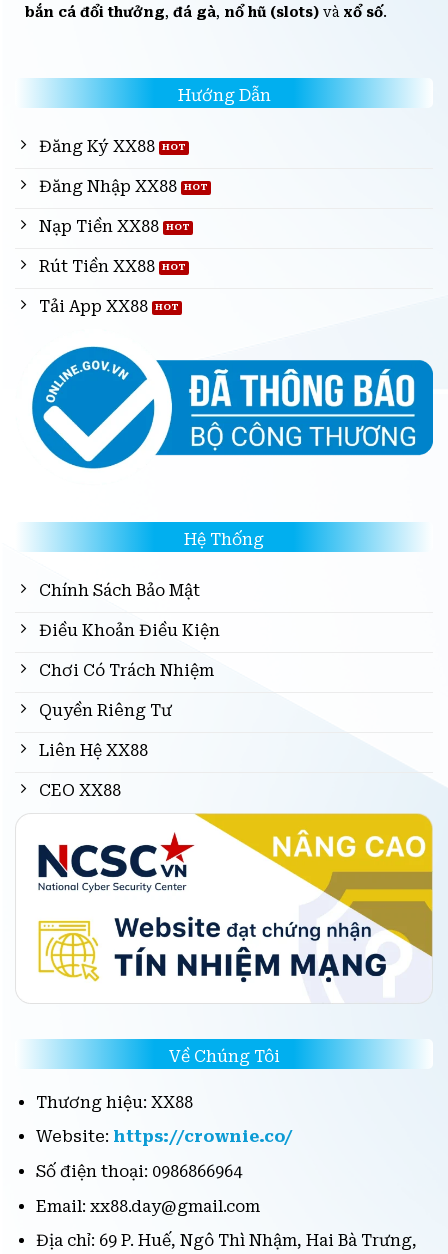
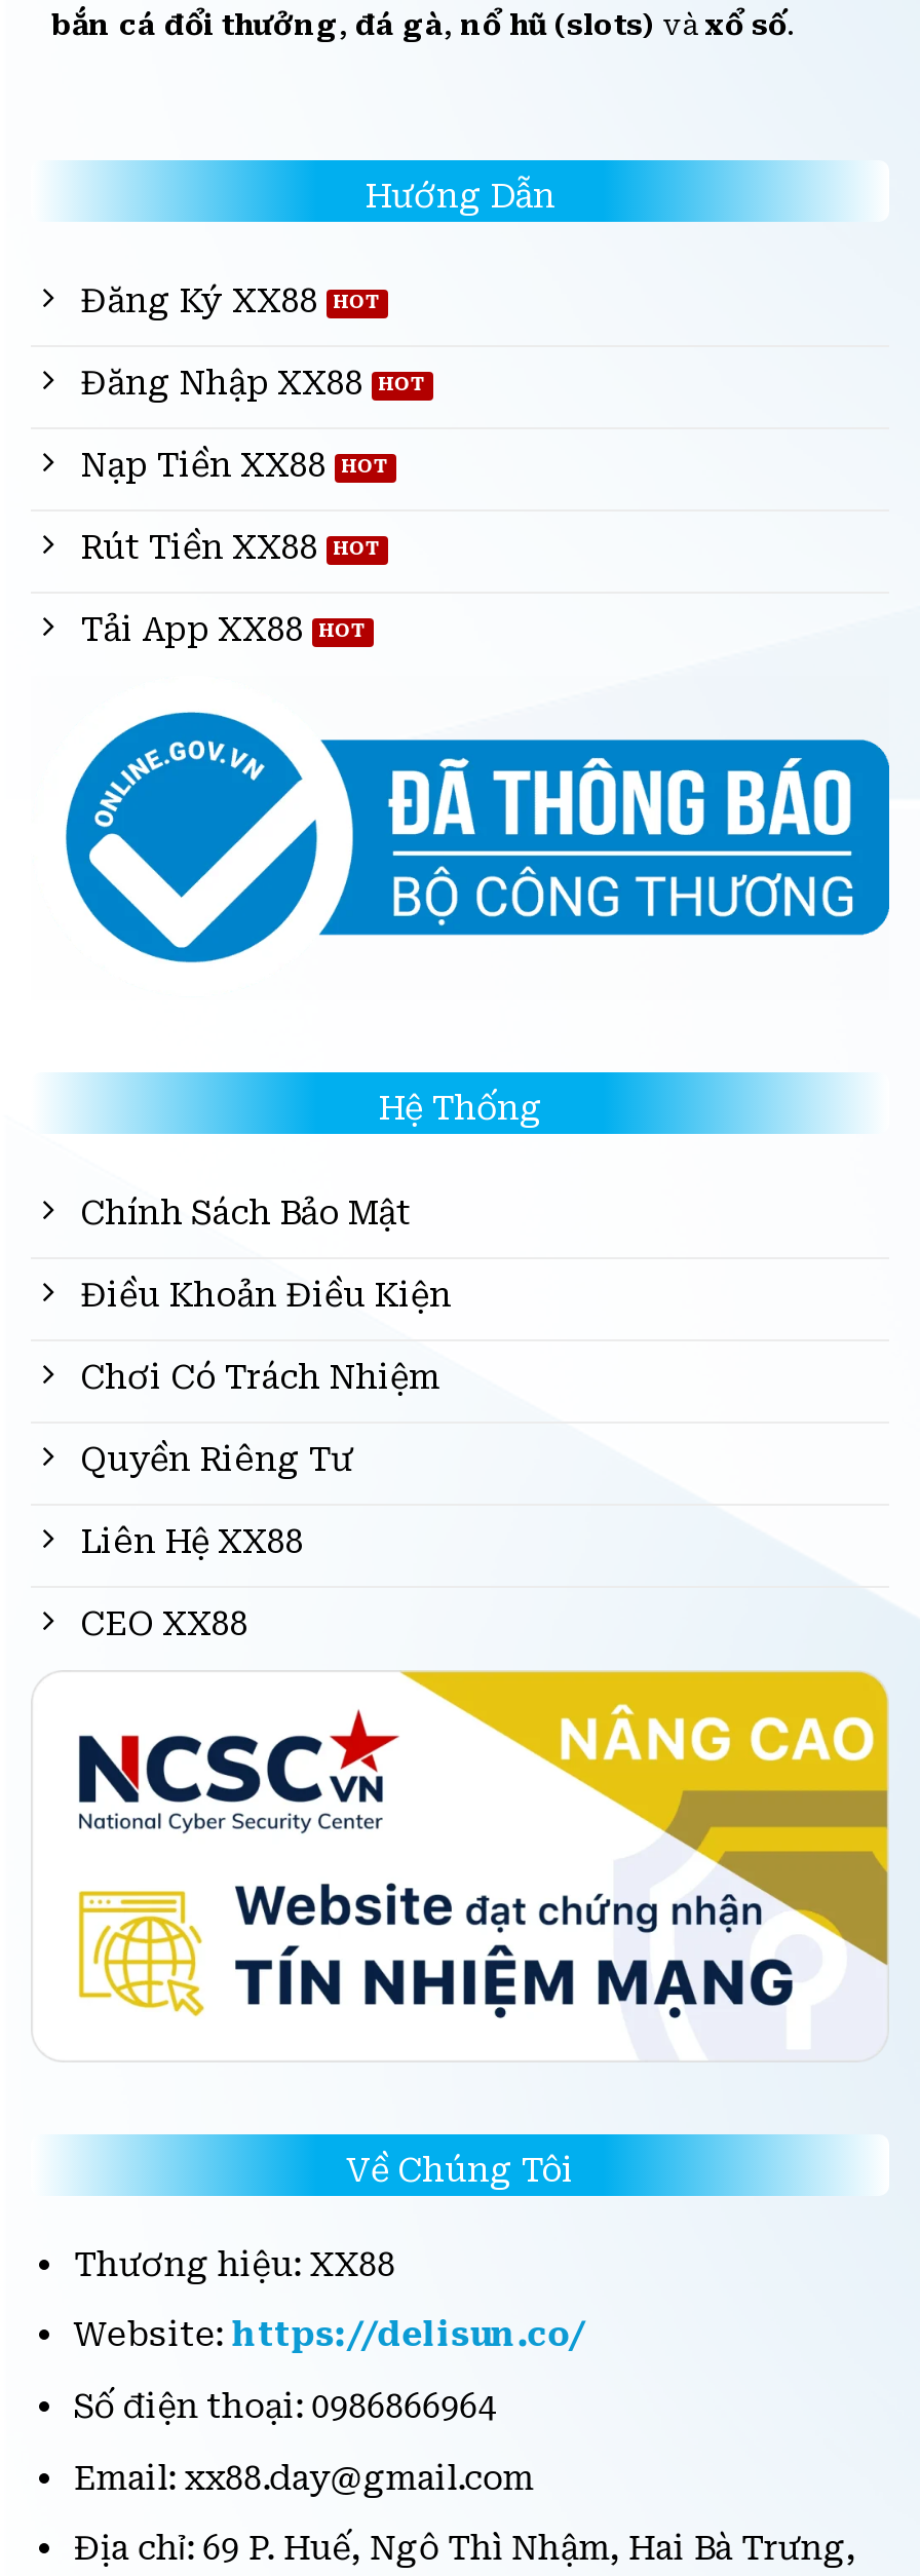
[36,1127,293,1146] Website: https://crownie.co/ -> [74,2316,587,2355] Website: https://delisun.co/

